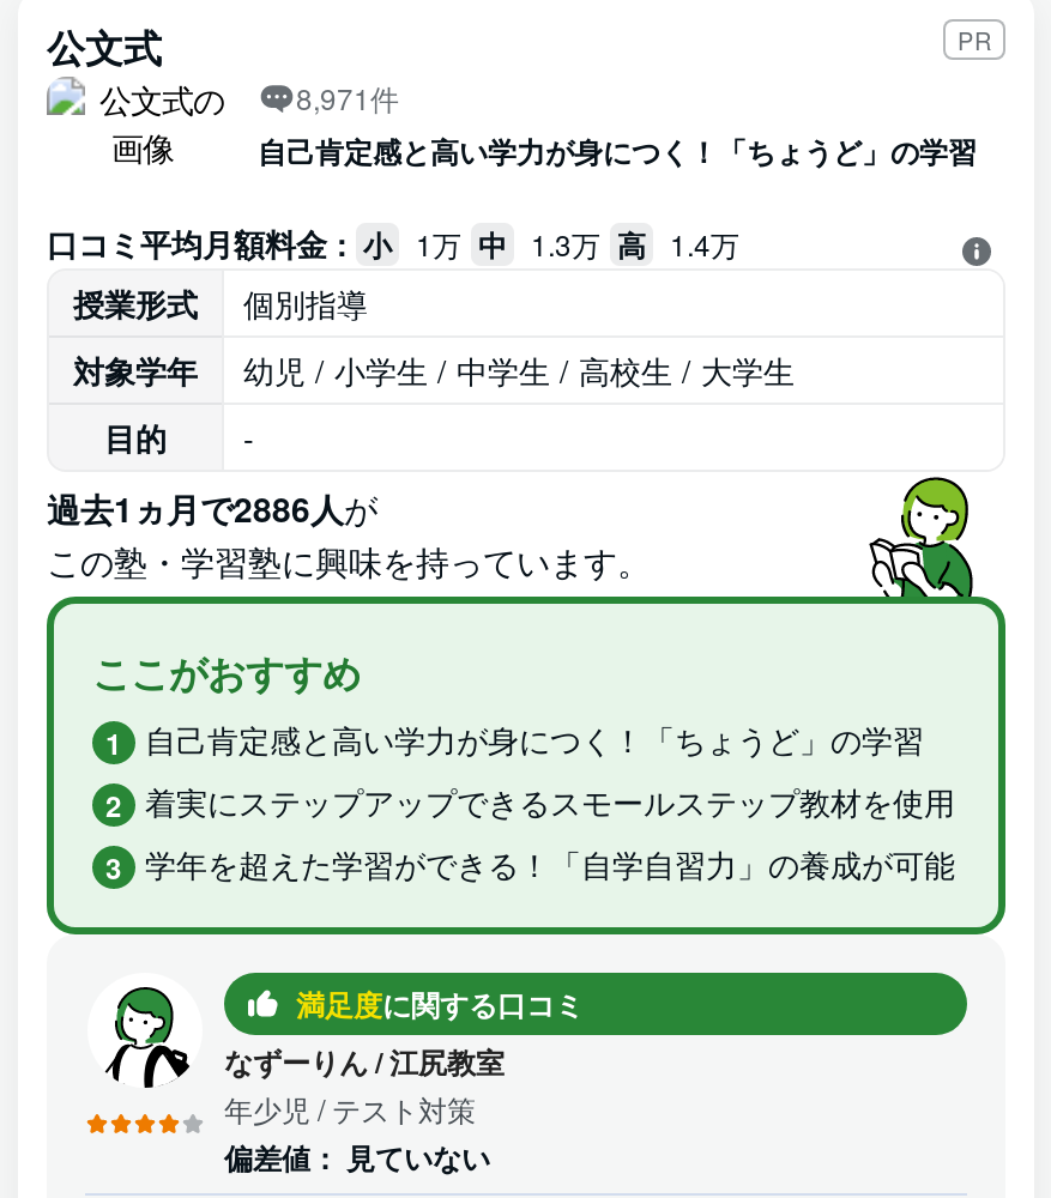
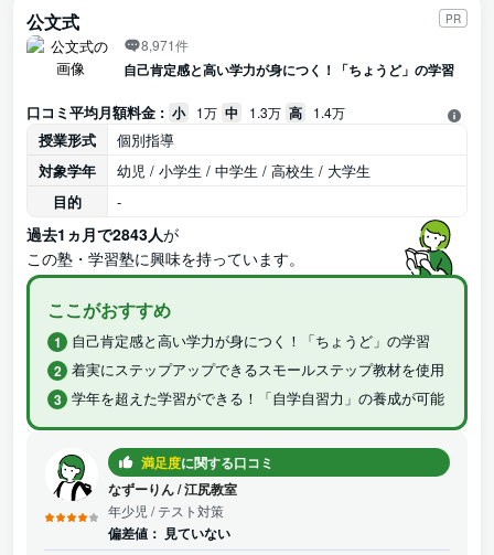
[47,484,377,532] 過去1ヵ月で2886人が -> [26,223,179,245] 過去1ヵ月で2843人が

